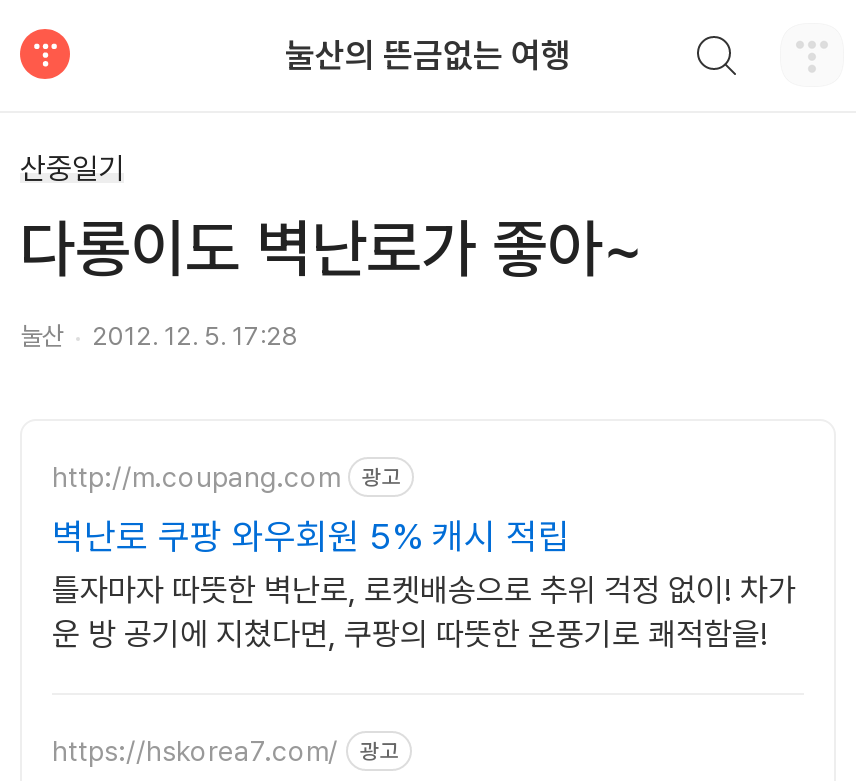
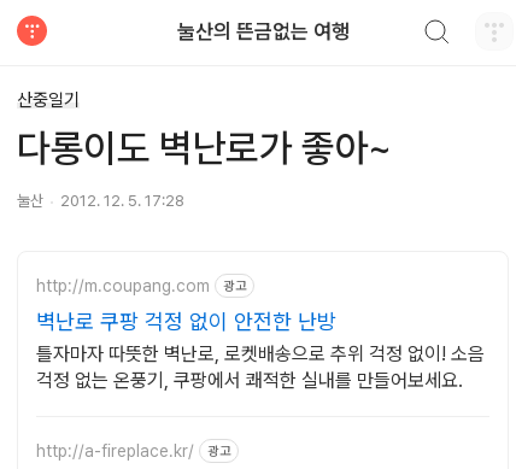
[52,515,796,653] 벽난로 쿠팡 와우회원 5% 캐시 적립 | 틀자마자 따뜻한 벽난로, 로켓배송으로 추위 걱정 없이! 차가 | 운 방 공기에 지쳤다면, 쿠팡의 따뜻한 온풍기로 쾌적함을! -> [36,309,485,392] 벽난로 쿠팡 걱정 없이 안전한 난방 | 틀자마자 따뜻한 벽난로, 로켓배송으로 추위 걱정 없이! 소음 | 걱정 없는 온풍기, 쿠팡에서 쾌적한 실내를 만들어보세요.
[52,734,338,766] https://hskorea7.com/ -> [36,441,194,460] http://a-fireplace.kr/

